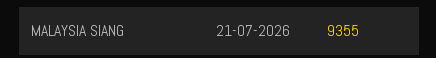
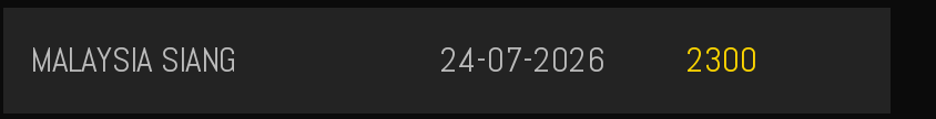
[216,20,290,40] 21-07-2026 -> [440,37,604,82] 24-07-2026
[327,21,359,41] 9355 -> [686,39,757,83] 2300

